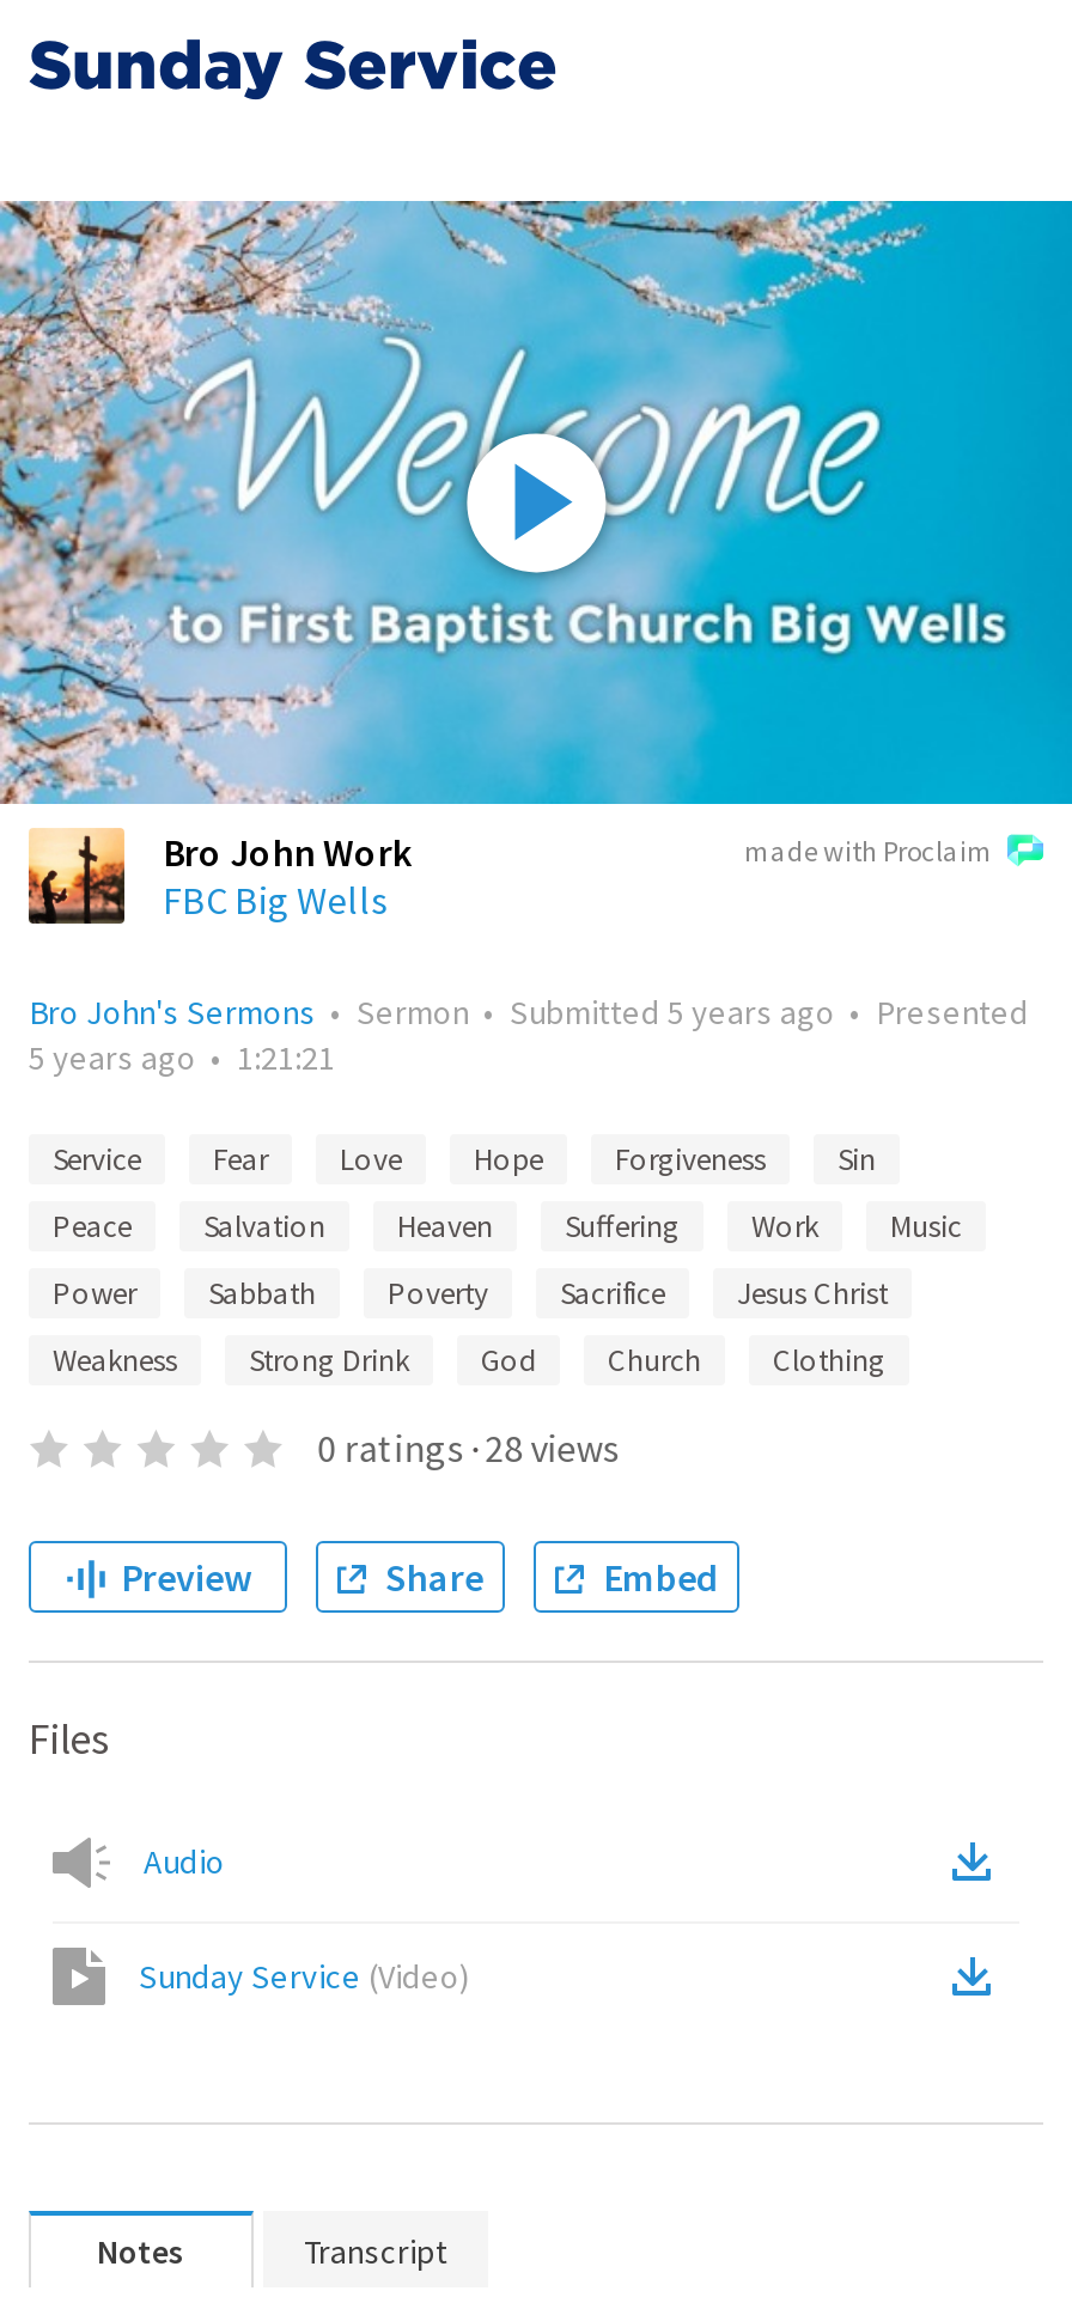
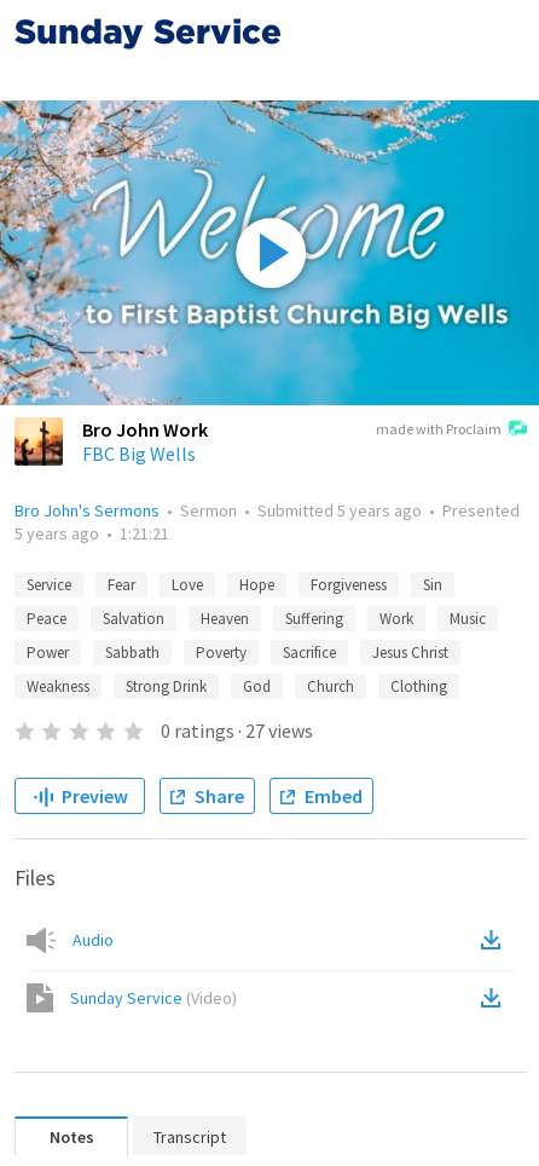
[318,1424,619,1472] 0 ratings · 28 views -> [160,718,313,743] 0 ratings · 27 views

